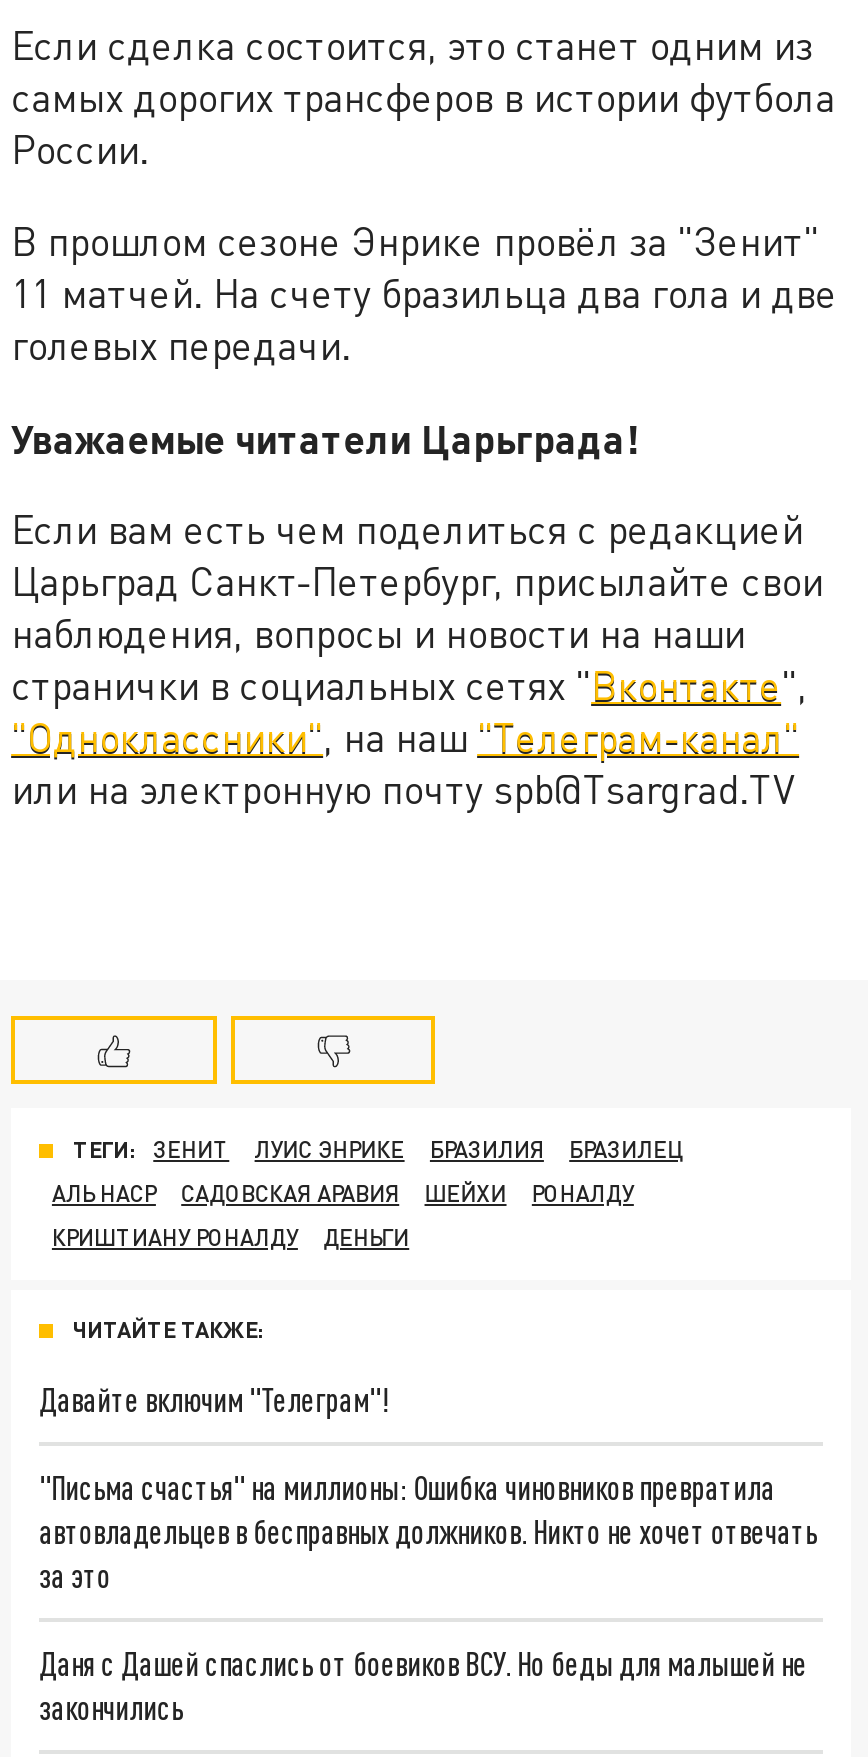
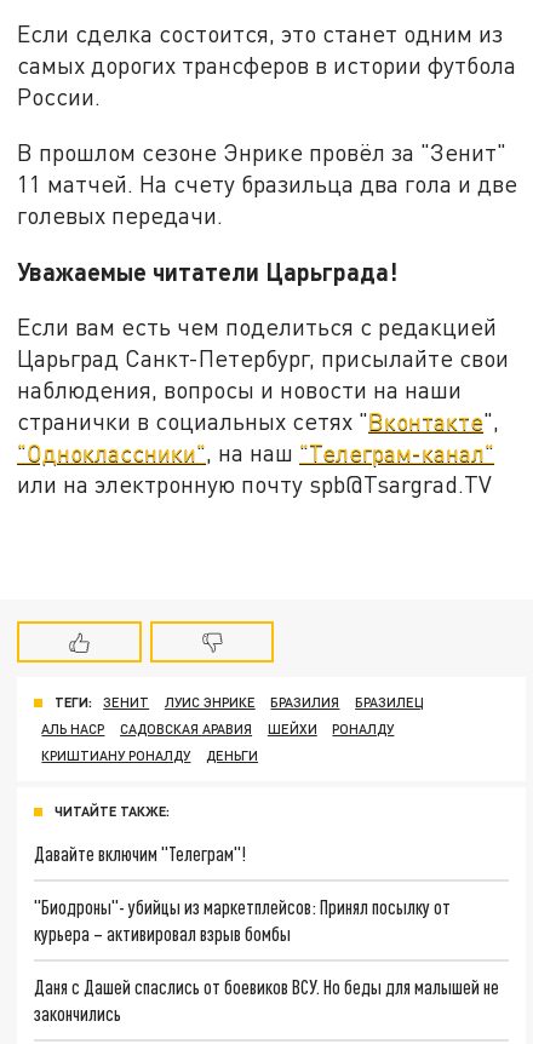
[39,1468,817,1594] "Письма счастья" на миллионы: Ошибка чиновников превратила | автовладельцев в бесправных должников. Никто не хочет отвечать | за это -> [34,895,451,945] "Биодроны"- убийцы из маркетплейсов: Принял посылку от | курьера – активировал взрыв бомбы

